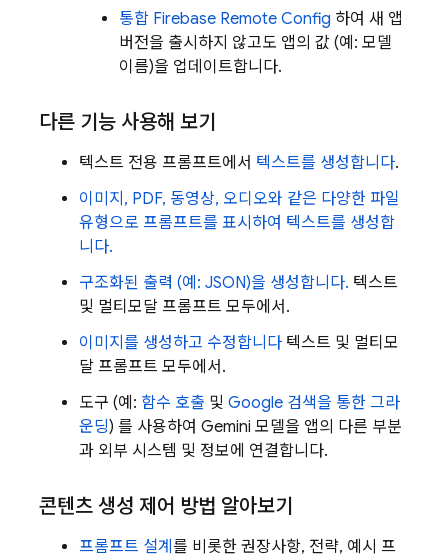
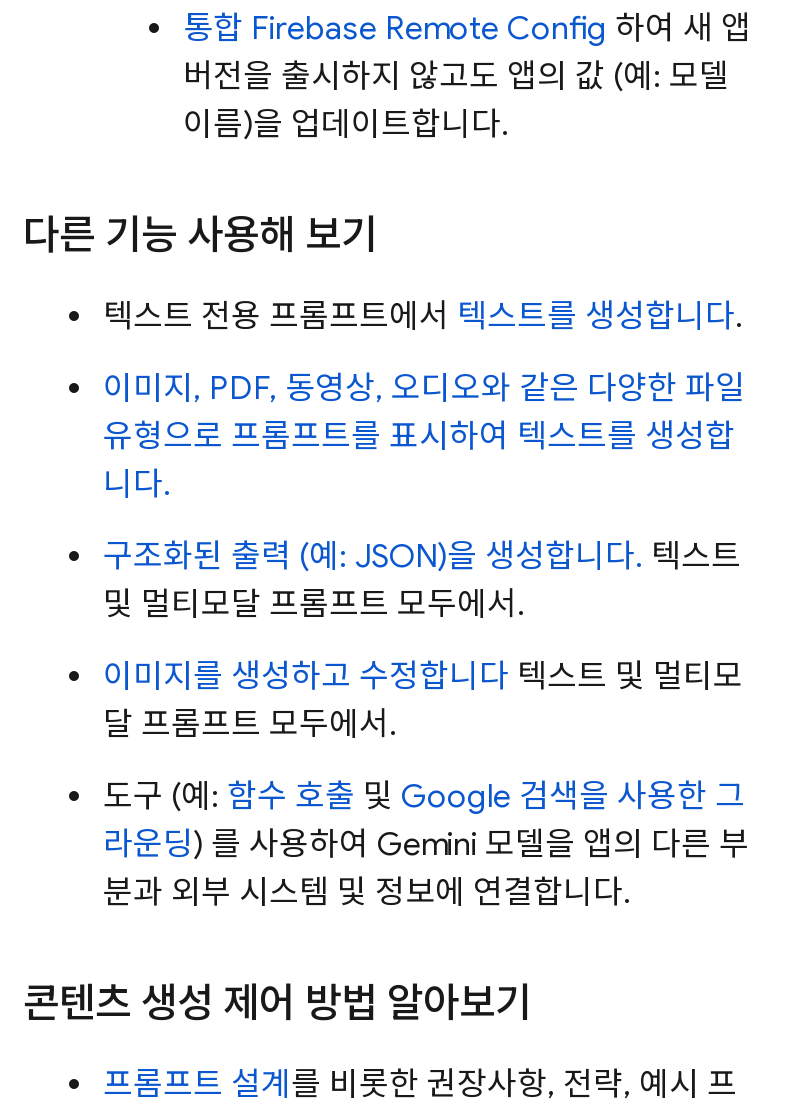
[79,393,400,413] 도구 (예: 함수 호출 및 Google 검색을 통한 그라 -> [103,777,745,817] 도구 (예: 함수 호출 및 Google 검색을 사용한 그
[79,417,402,437] 운딩) 를 사용하여 Gemini 모델을 앱의 다른 부분 -> [103,825,749,865] 라운딩) 를 사용하여 Gemini 모델을 앱의 다른 부
[79,441,328,461] 과 외부 시스템 및 정보에 연결합니다. -> [103,873,631,913] 분과 외부 시스템 및 정보에 연결합니다.

